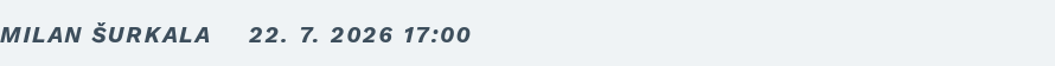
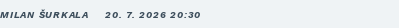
[0,21,472,47] MILAN ŠURKALA 22. 7. 2026 17:00 -> [0,9,201,20] MILAN ŠURKALA 20. 7. 2026 20:30

